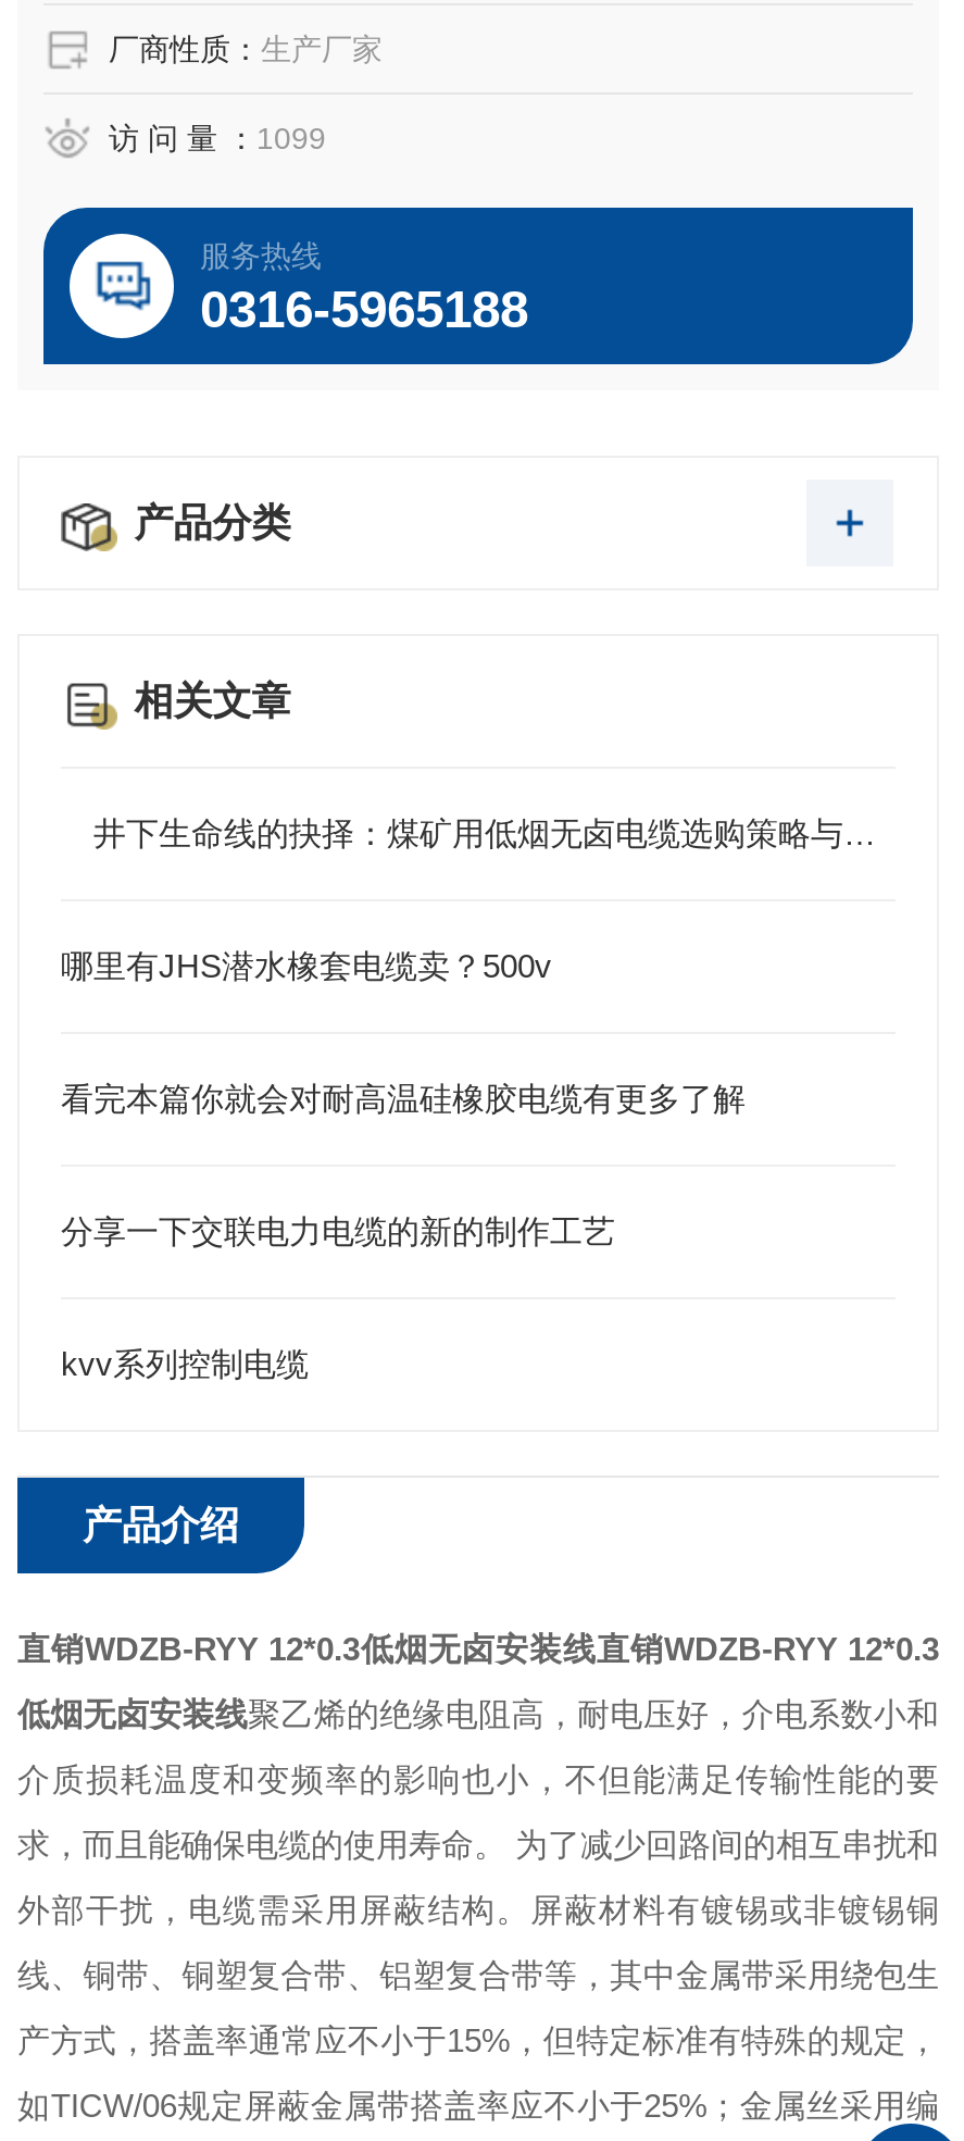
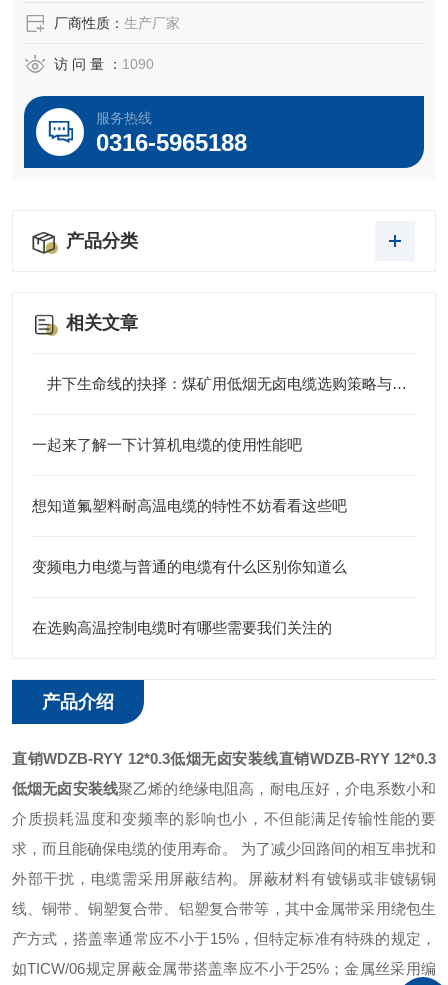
[109,121,326,155] 访 问 量 ：1099 -> [54,56,154,72] 访 问 量 ：1090
[61,947,552,984] 哪里有JHS潜水橡套电缆卖？500v -> [32,436,302,453] 一起来了解一下计算机电缆的使用性能吧
[61,1080,746,1117] 看完本篇你就会对耐高温硅橡胶电缆有更多了解 -> [32,497,347,514] 想知道氟塑料耐高温电缆的特性不妨看看这些吧
[61,1212,615,1249] 分享一下交联电力电缆的新的制作工艺 -> [32,558,347,575] 变频电力电缆与普通的电缆有什么区别你知道么
[61,1345,309,1382] kvv系列控制电缆 -> [32,619,332,636] 在选购高温控制电缆时有哪些需要我们关注的

